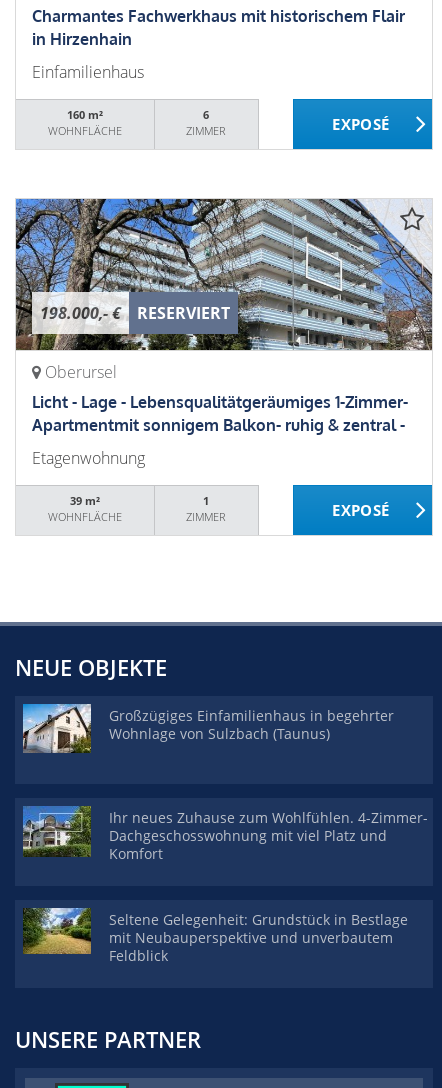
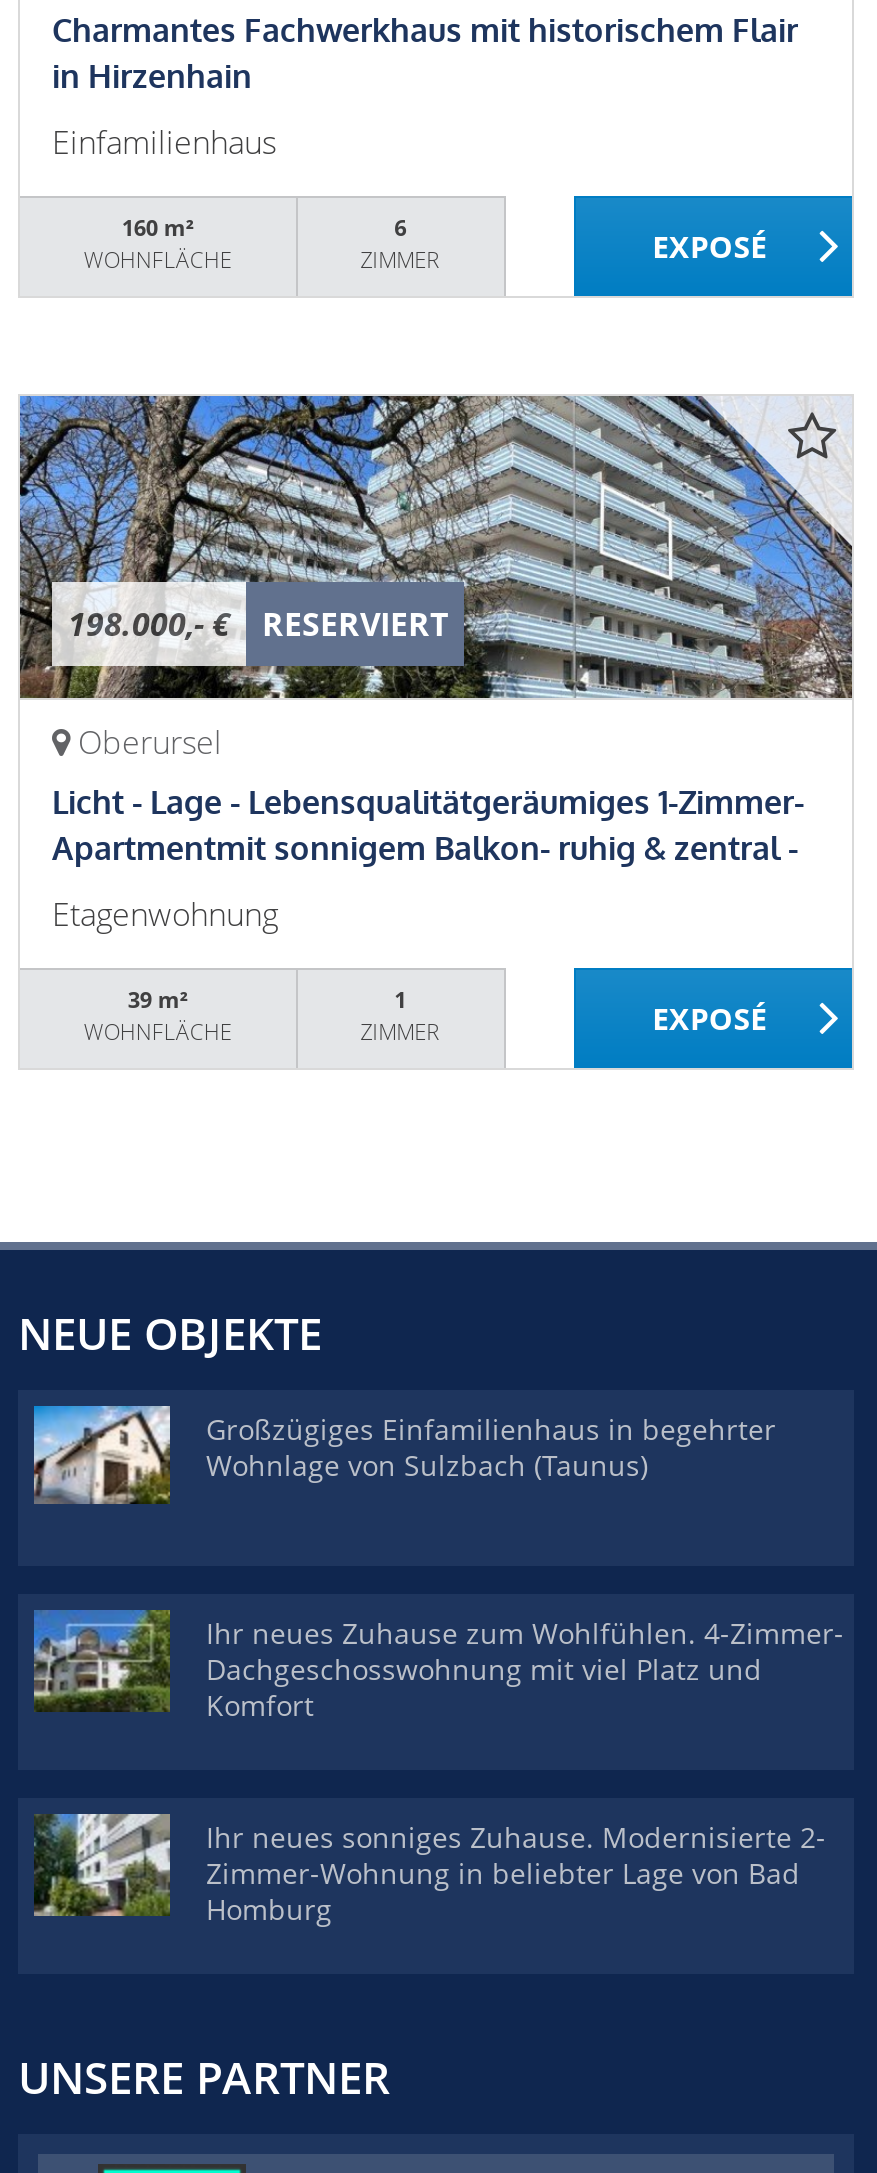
[23,907,408,965] [image] | Seltene Gelegenheit: Grundstück in Bestlage | mit Neubauperspektive und unverbautem | Feldblick -> [32,1812,826,1928] [image] | Ihr neues sonniges Zuhause. Modernisierte 2- | Zimmer-Wohnung in beliebter Lage von Bad | Homburg

